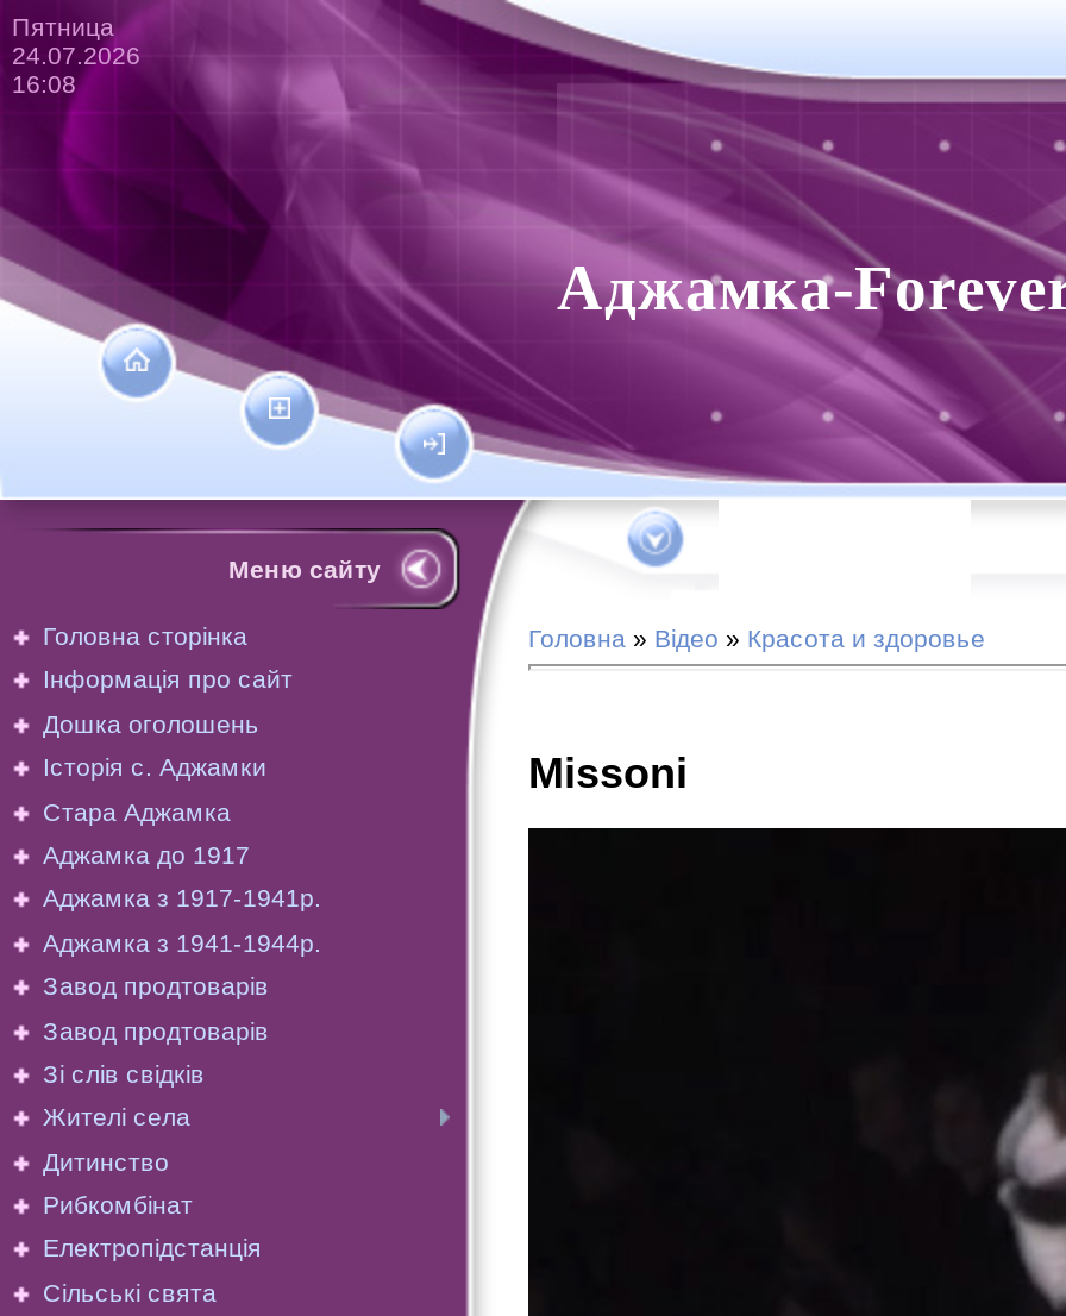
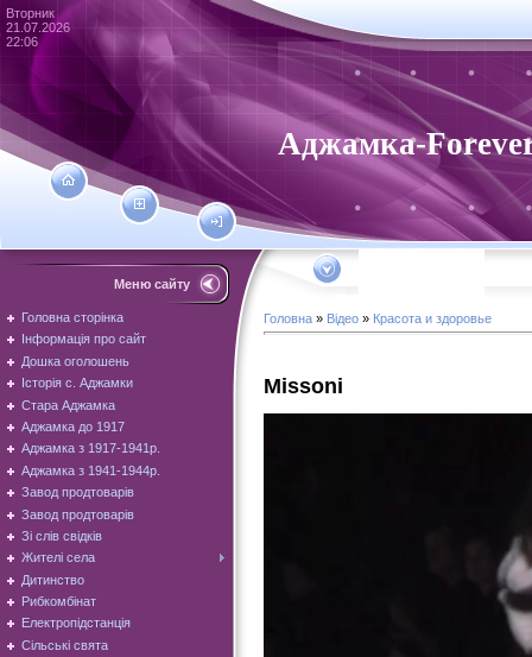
[12,12,140,98] Пятница | 24.07.2026 | 16:08 -> [6,6,70,49] Вторник | 21.07.2026 | 22:06

